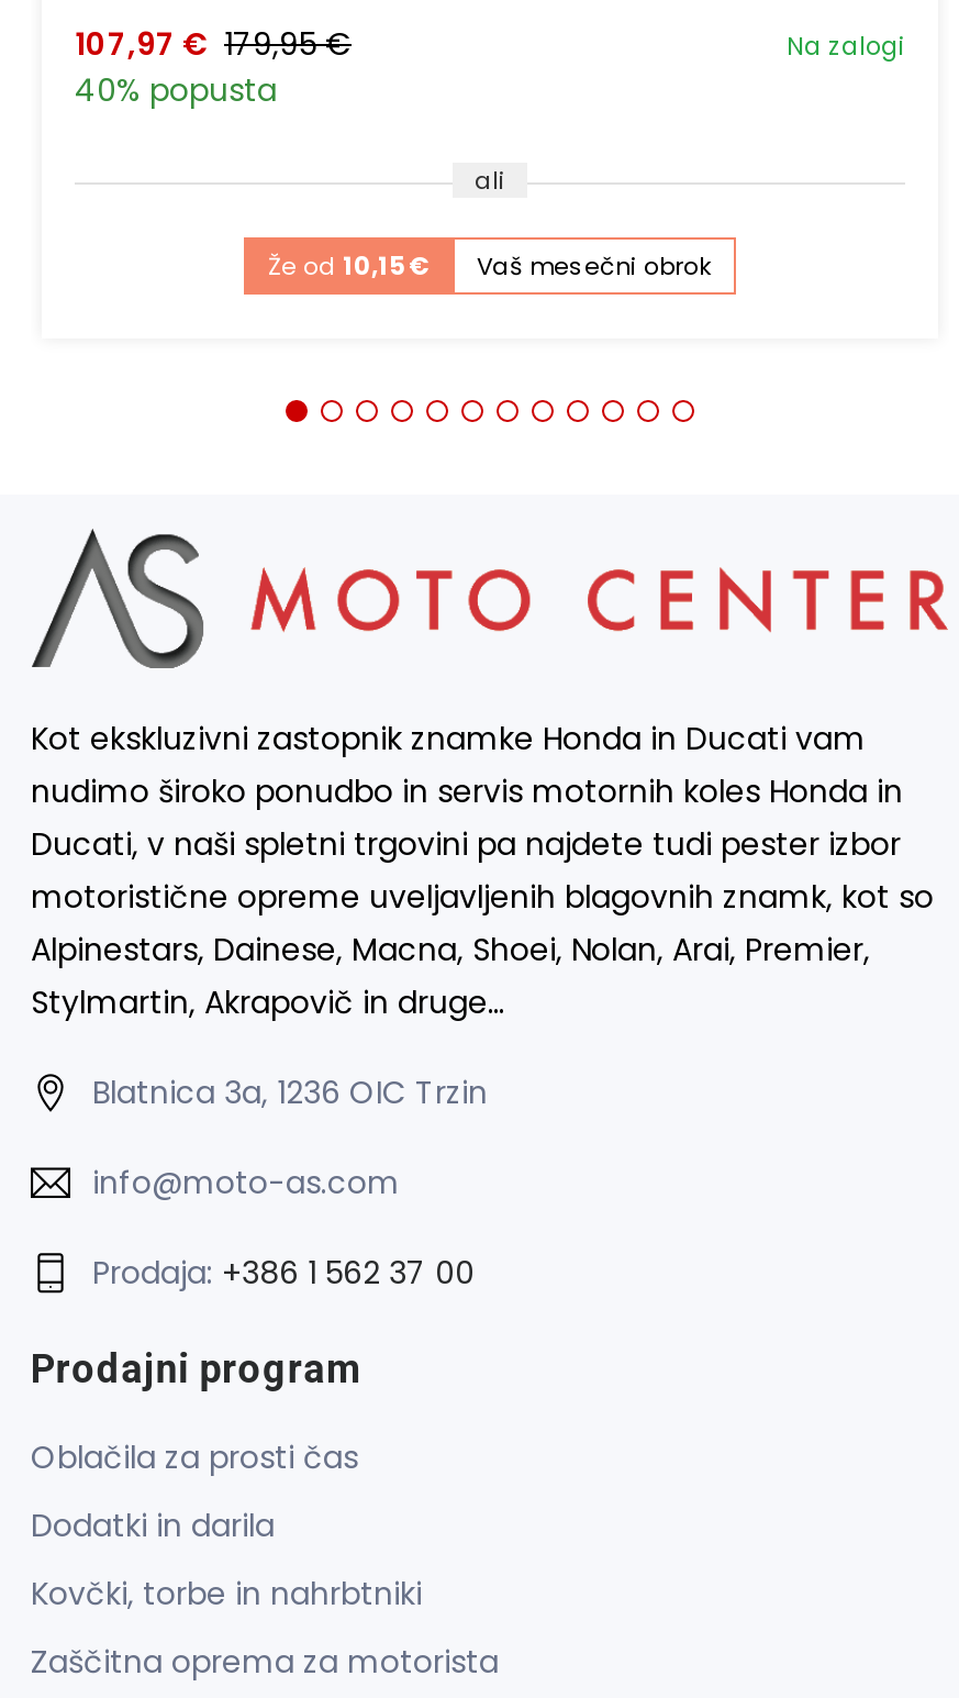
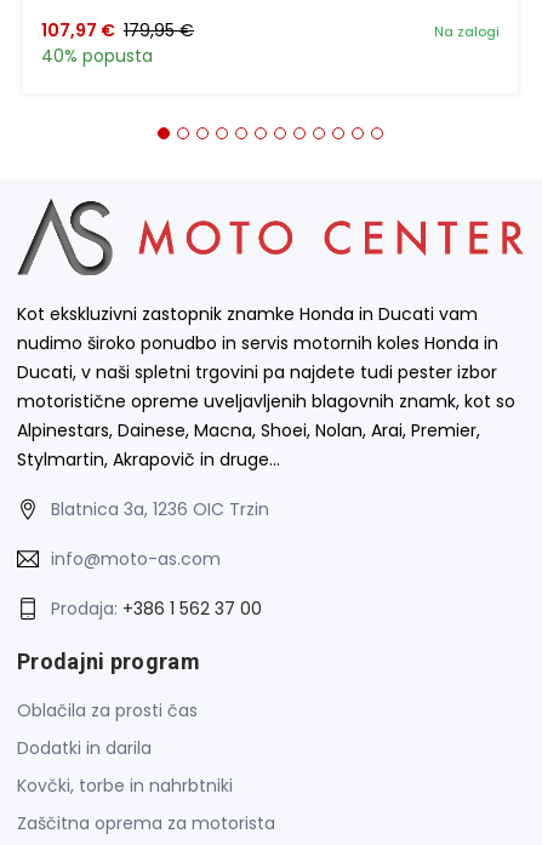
[268,163,712,284] ali | Že od 10,15 € | Vaš mesečni obrok -> none

